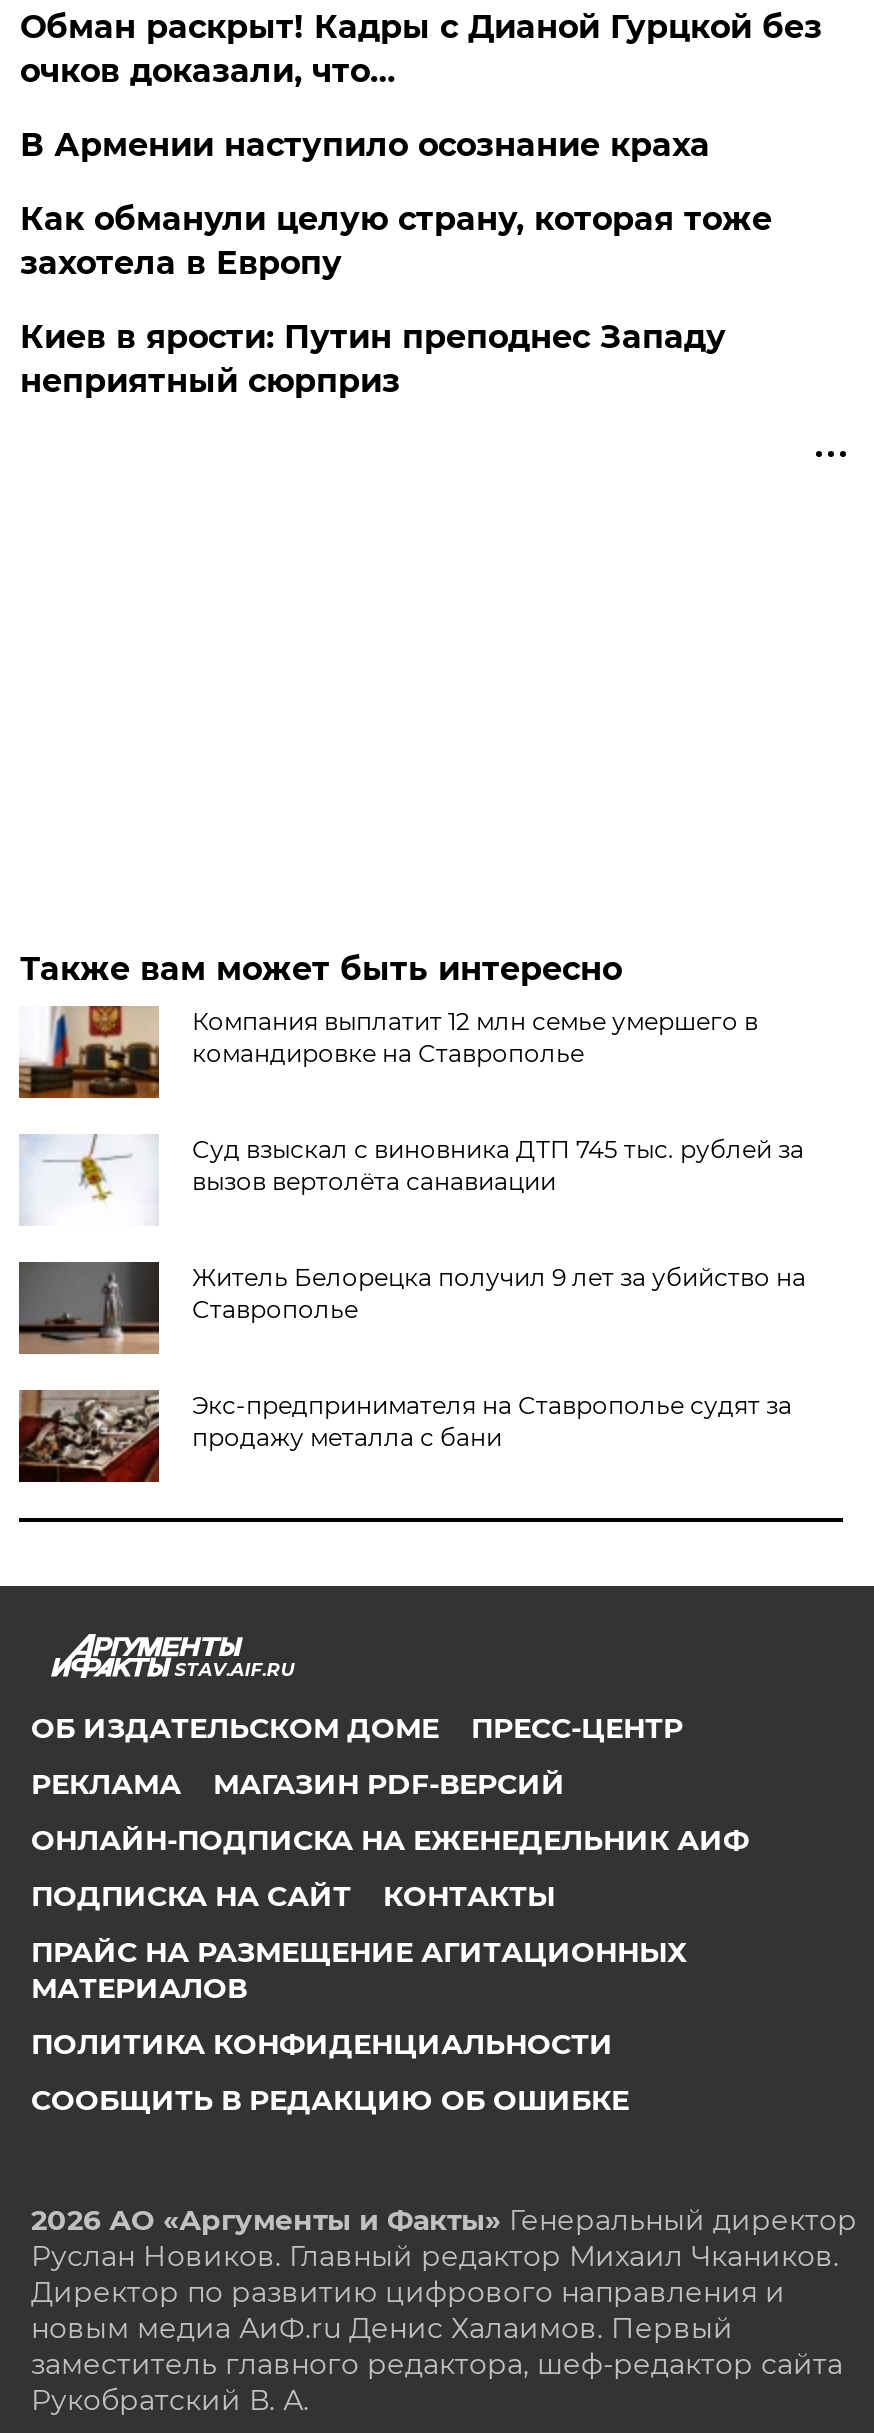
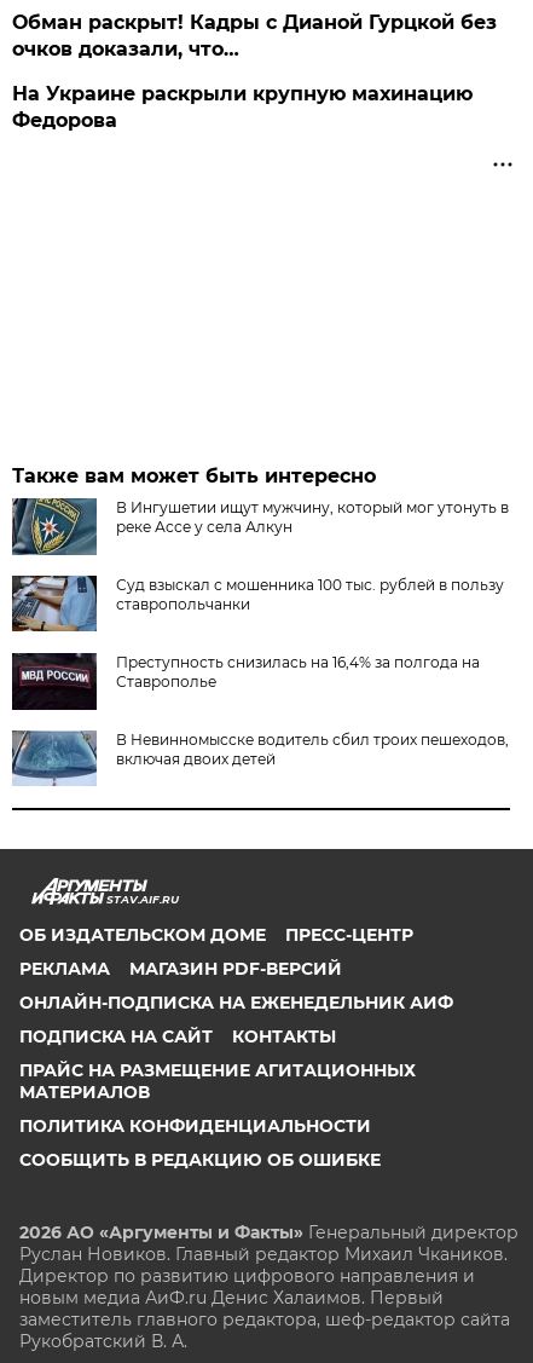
[20,126,772,400] В Армении наступило осознание краха | Как обманули целую страну, которая тоже | захотела в Европу | Киев в ярости: Путин преподнес Западу | неприятный сюрприз -> [13,82,473,132] На Украине раскрыли крупную махинацию | Федорова
[17,1004,758,1100] [image] | Компания выплатит 12 млн семье умершего в | командировке на Ставрополье -> [11,497,509,556] [image] | В Ингушетии ищут мужчину, который мог утонуть в | реке Ассе у села Алкун
[19,1134,804,1226] [image] | Суд взыскал с виновника ДТП 745 тыс. рублей за | вызов вертолёта санавиации -> [11,574,504,633] [image] | Суд взыскал с мошенника 100 тыс. рублей в пользу | ставропольчанки
[17,1260,806,1356] [image] | Житель Белорецка получил 9 лет за убийство на -> [11,652,480,711] [image] | Преступность снизилась на 16,4% за полгода на
[17,1388,792,1484] [image] | Экс-предпринимателя на Ставрополье судят за | продажу металла с бани -> [11,730,509,786] [image] | В Невинномысске водитель сбил троих пешеходов, | включая двоих детей

